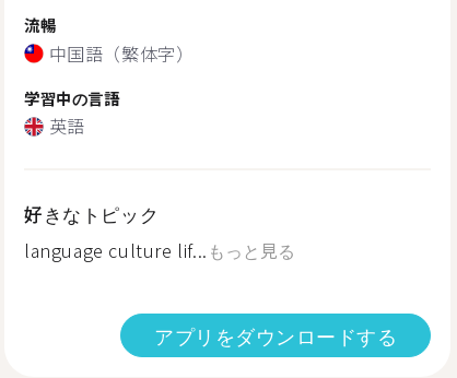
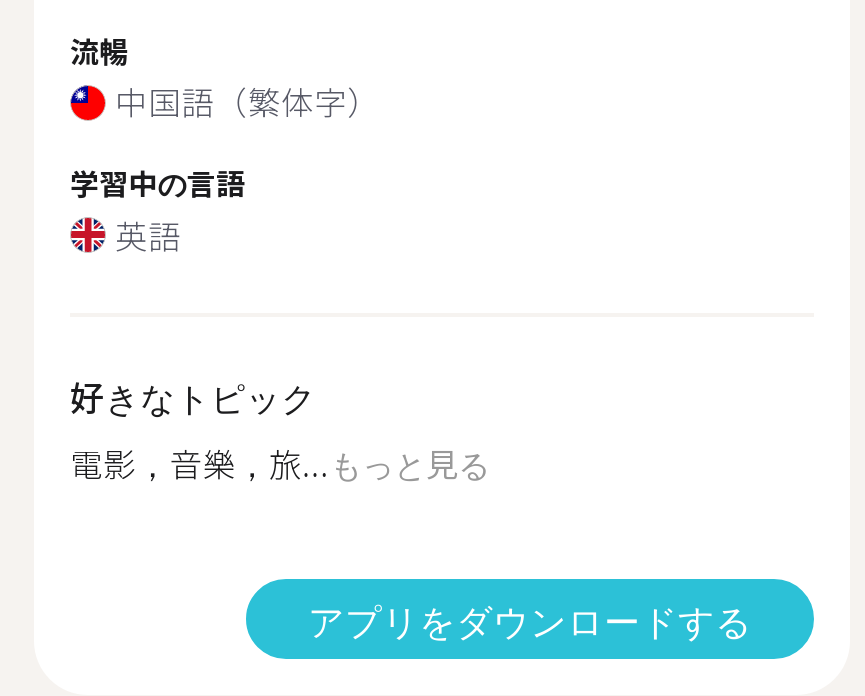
[24,237,295,263] language culture lif...もっと見る -> [70,438,490,486] 電影，音樂，旅...もっと見る

